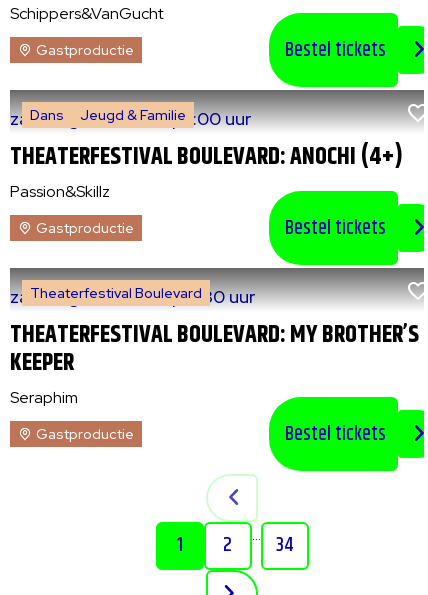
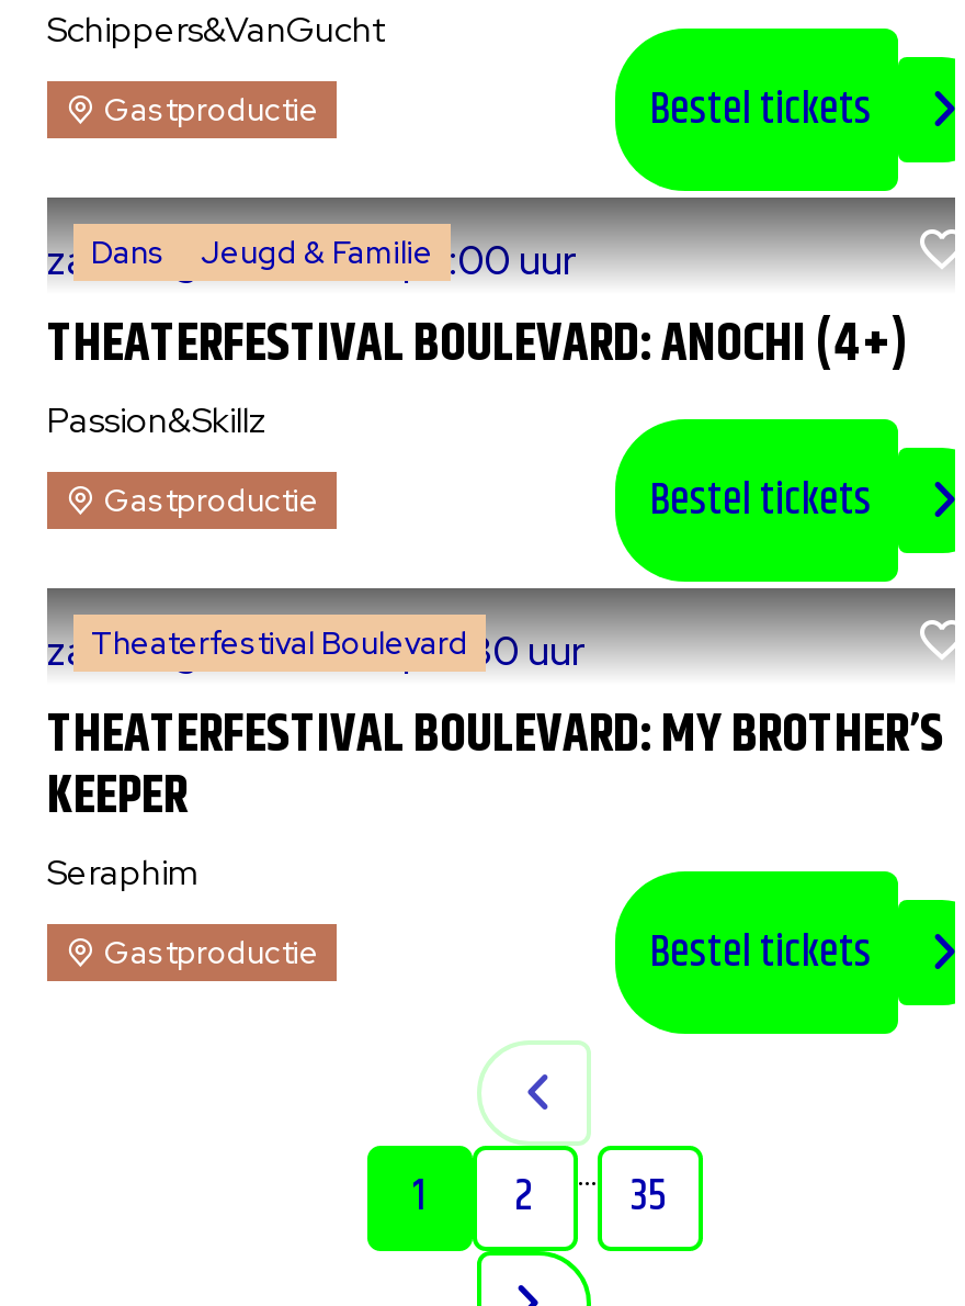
[275,530,293,561] 34 -> [631,1163,668,1231] 35

